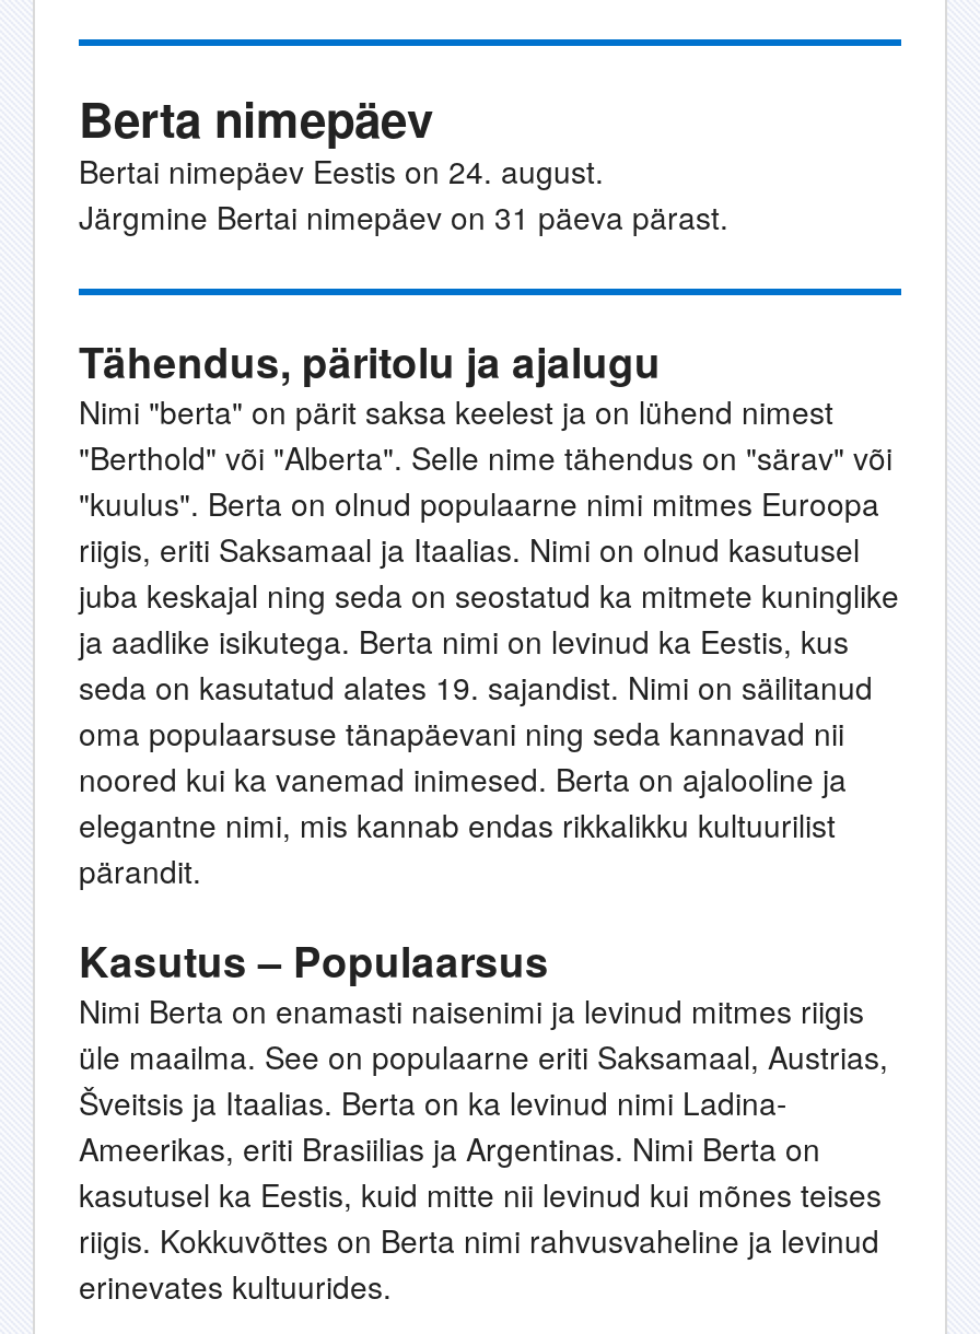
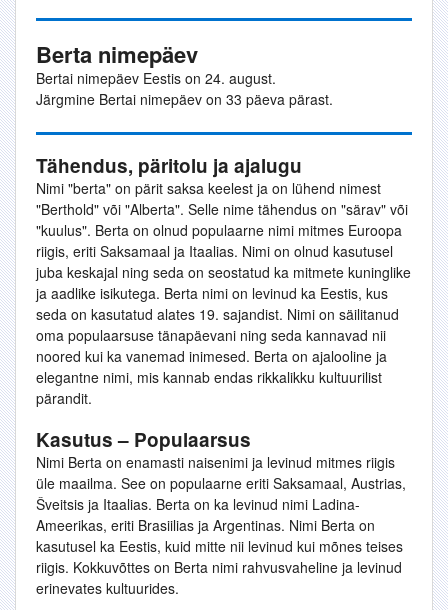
[79,195,728,238] Järgmine Bertai nimepäev on 31 päeva pärast. -> [36,89,333,109] Järgmine Bertai nimepäev on 33 päeva pärast.

